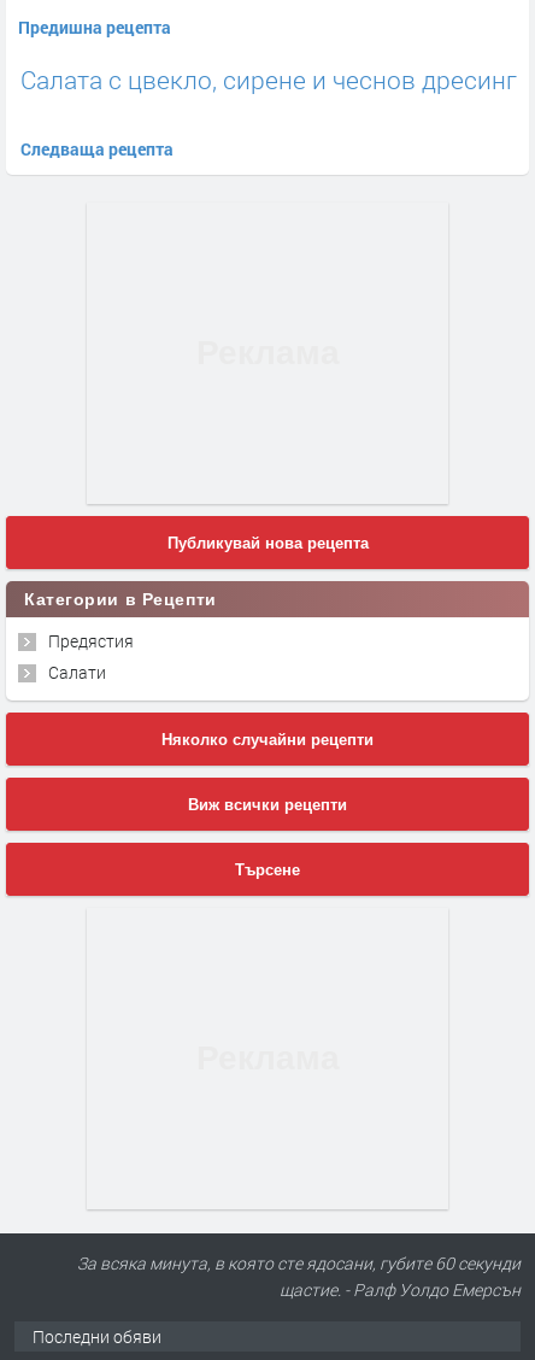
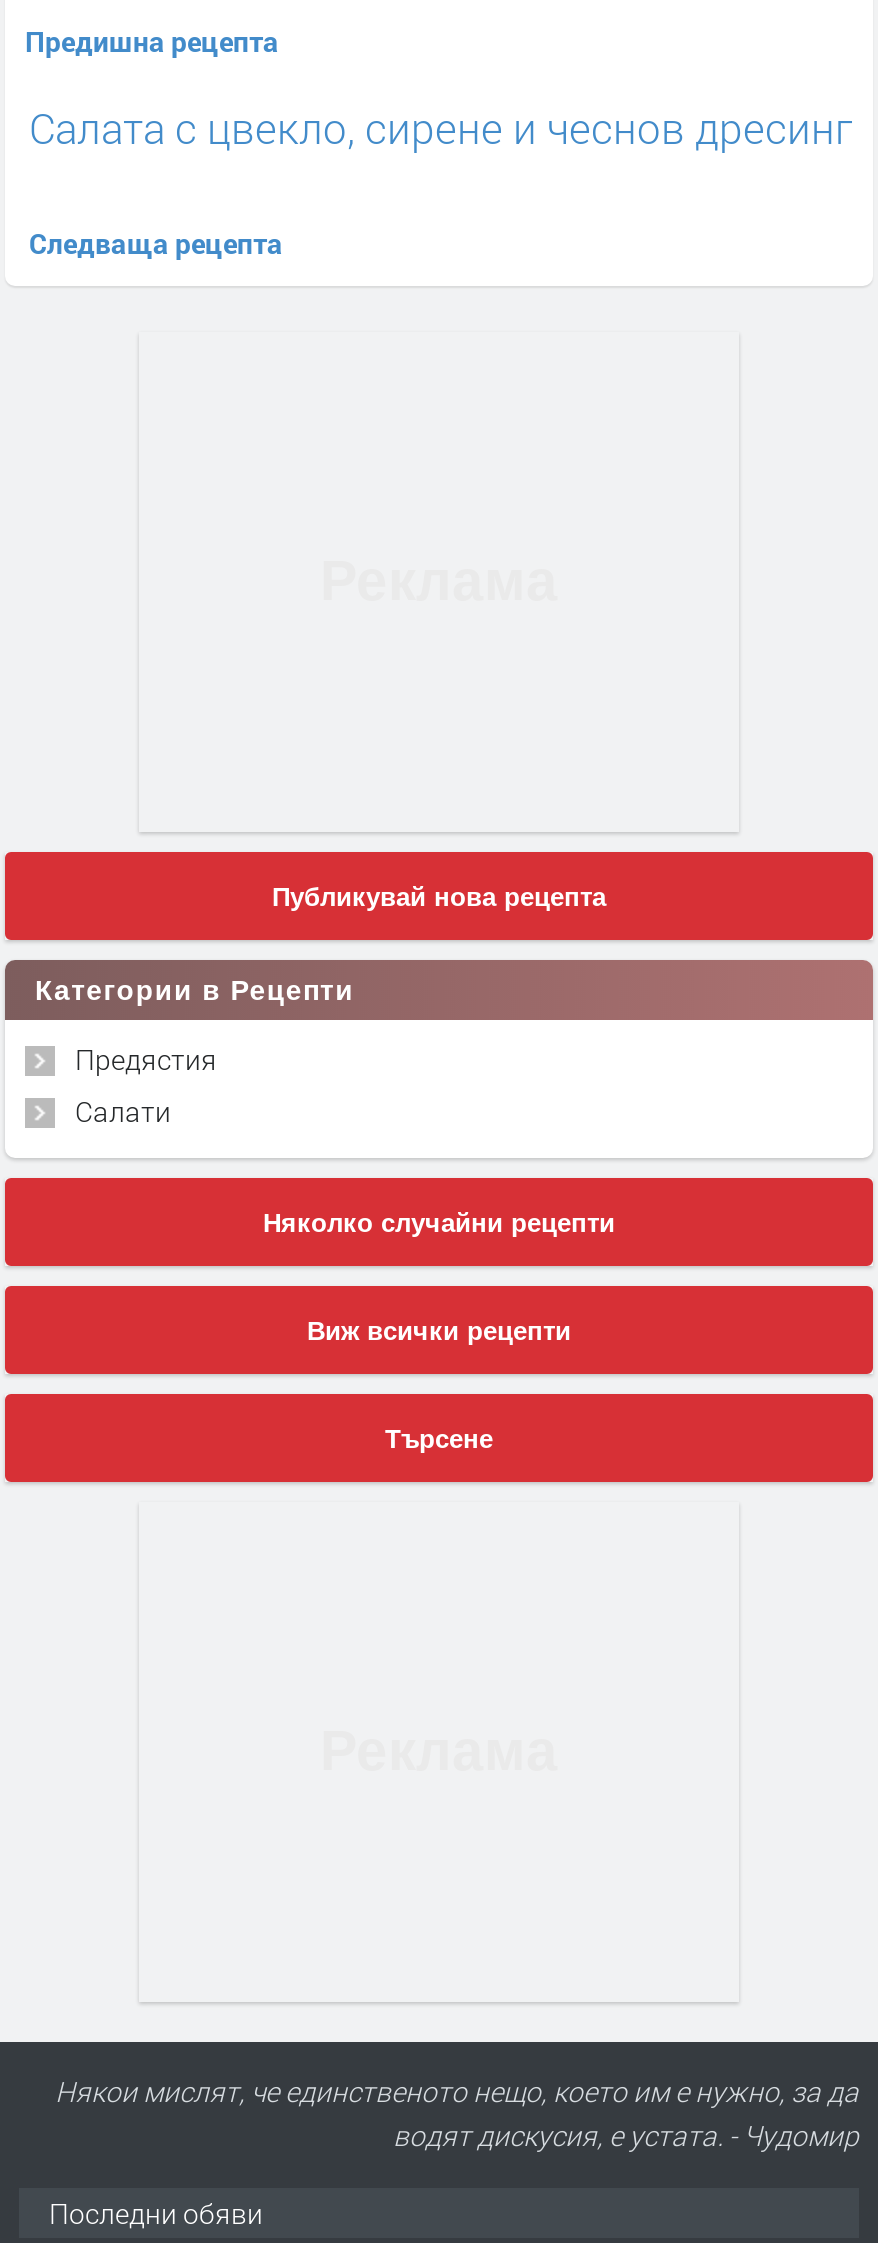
[77,1251,521,1301] За всяка минута, в която сте ядосани, губите 60 секунди | щастие. - Ралф Уолдо Емерсън -> [55,2072,859,2154] Някои мислят, че единственото нещо, което им е нужно, за да | водят дискусия, е устата. - Чудомир

